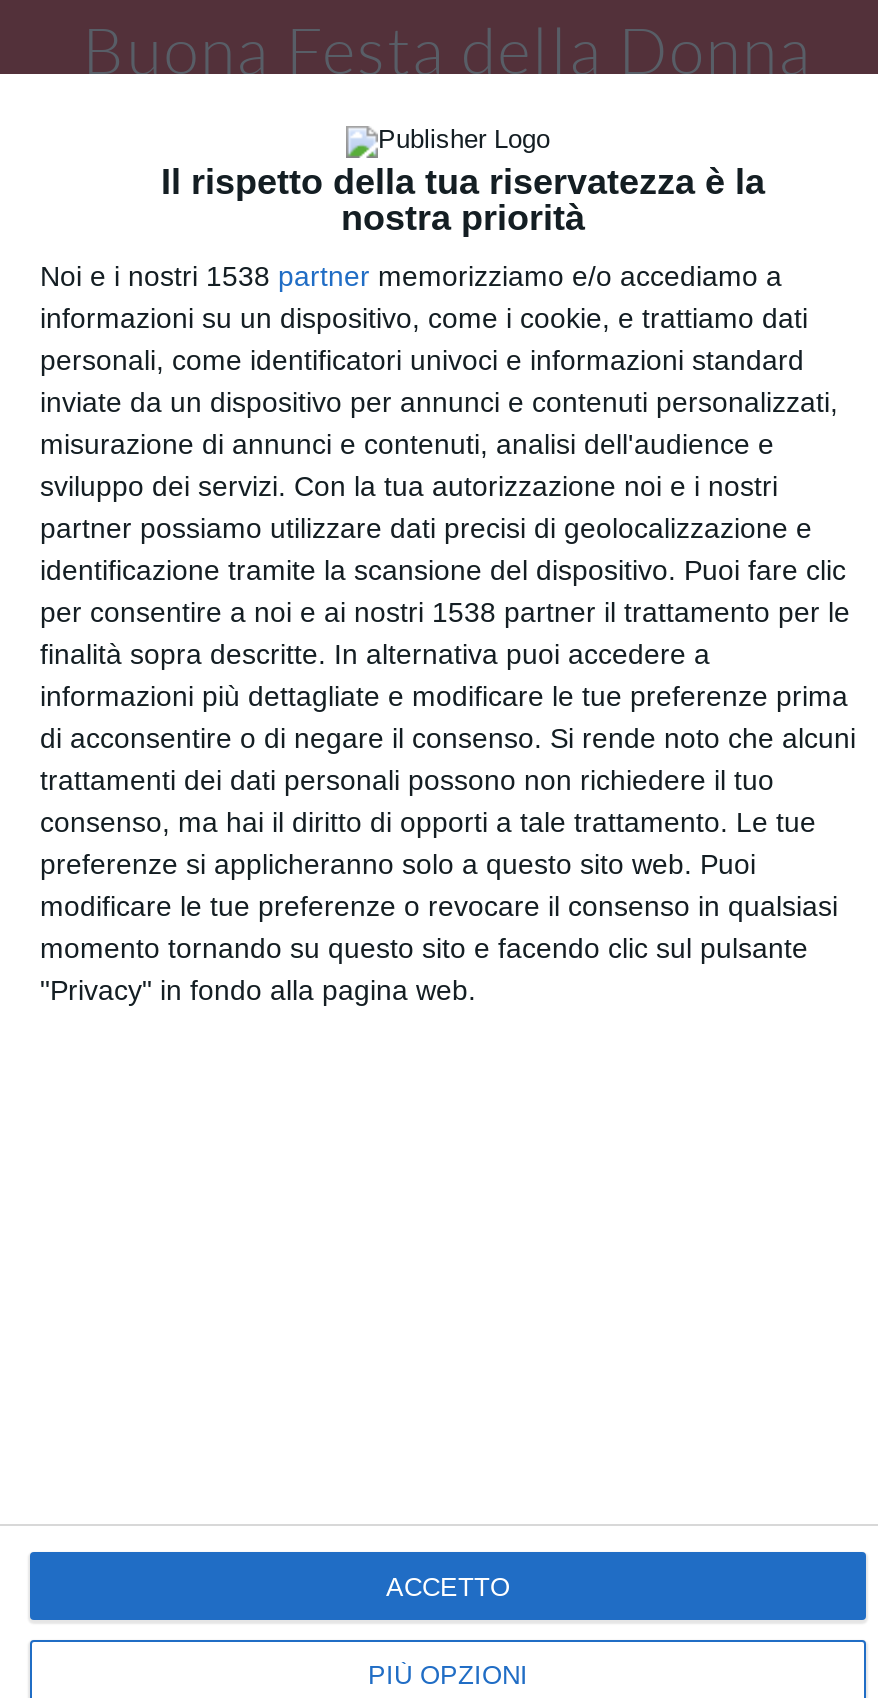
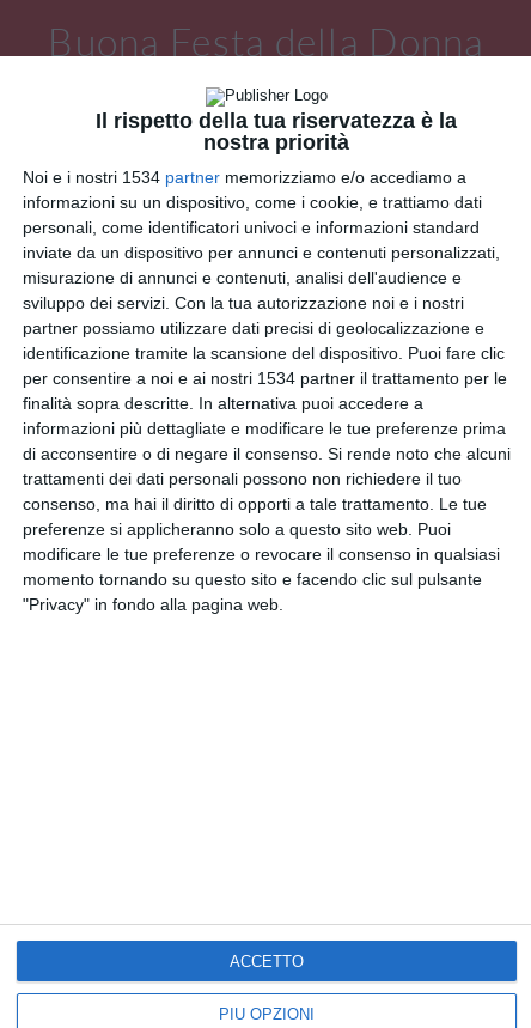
[40,260,782,292] Noi e i nostri 1538 partner memorizziamo e/o accediamo a -> [23,168,466,187] Noi e i nostri 1534 partner memorizziamo e/o accediamo a
[40,596,850,628] per consentire a noi e ai nostri 1538 partner il trattamento per le -> [23,369,507,388] per consentire a noi e ai nostri 1534 partner il trattamento per le

